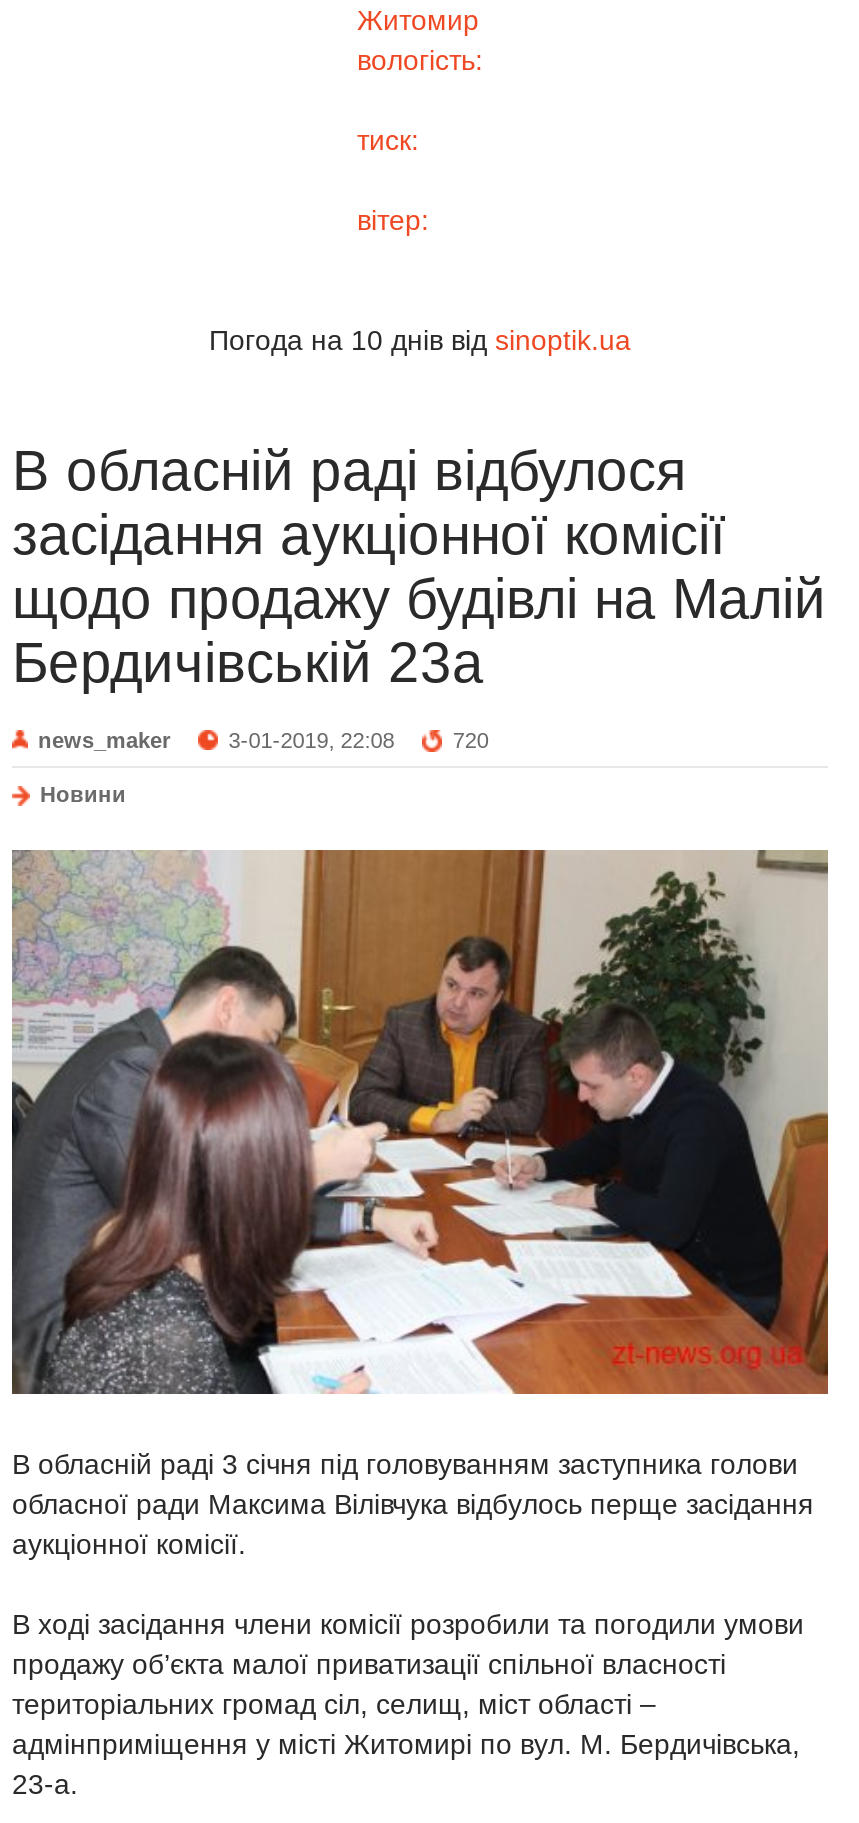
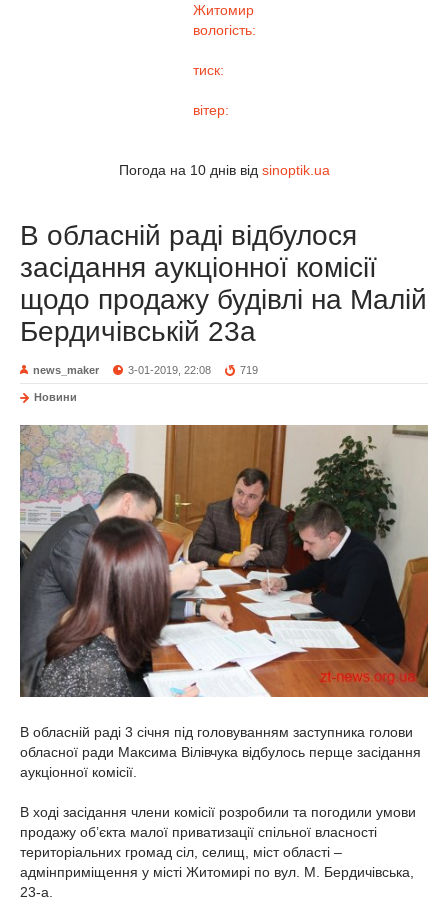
[453,728,489,752] 720 -> [240,364,258,376] 719

